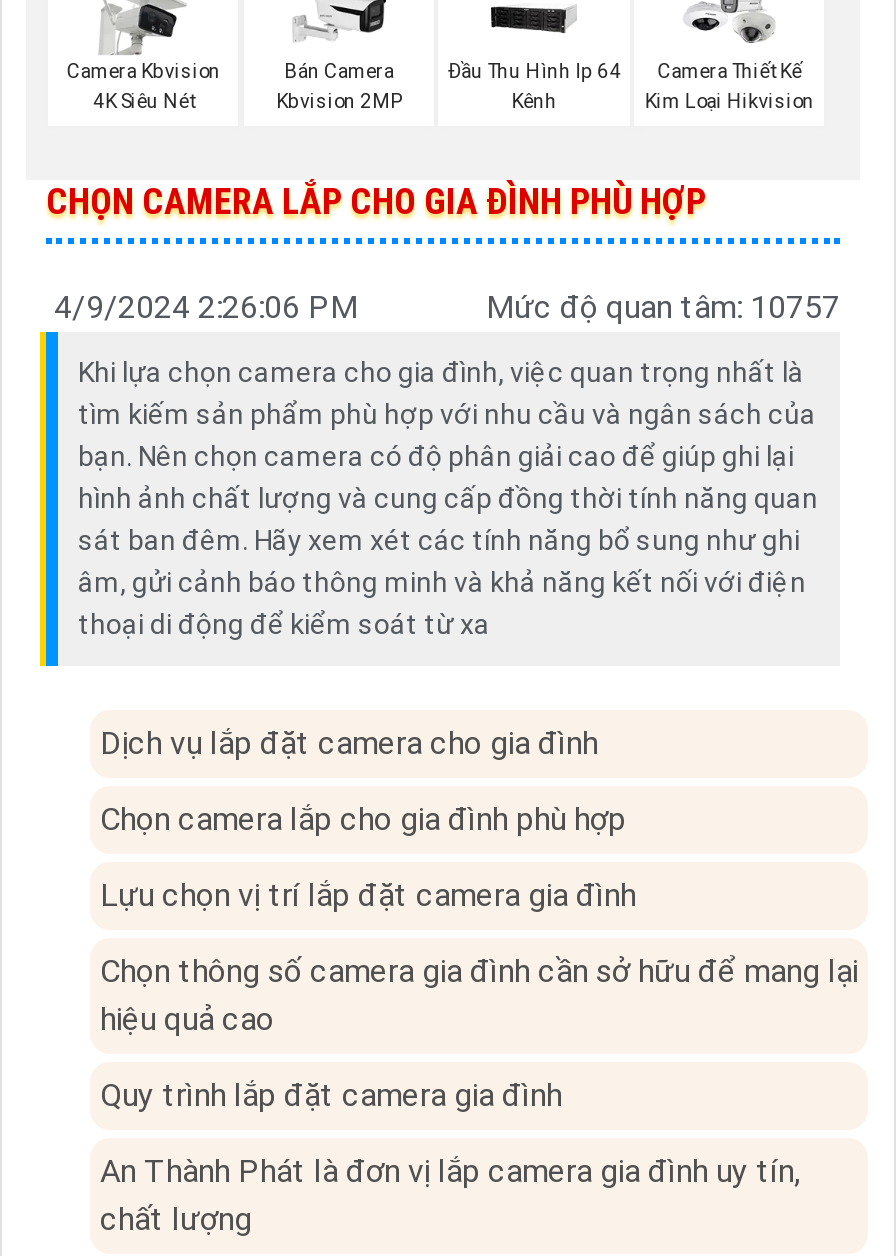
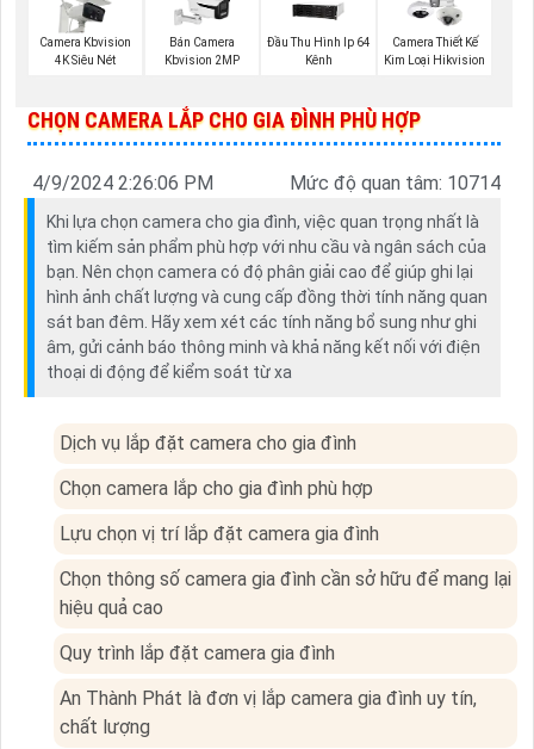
[486,288,840,326] Mức độ quan tâm: 10757 -> [290,172,501,194] Mức độ quan tâm: 10714

